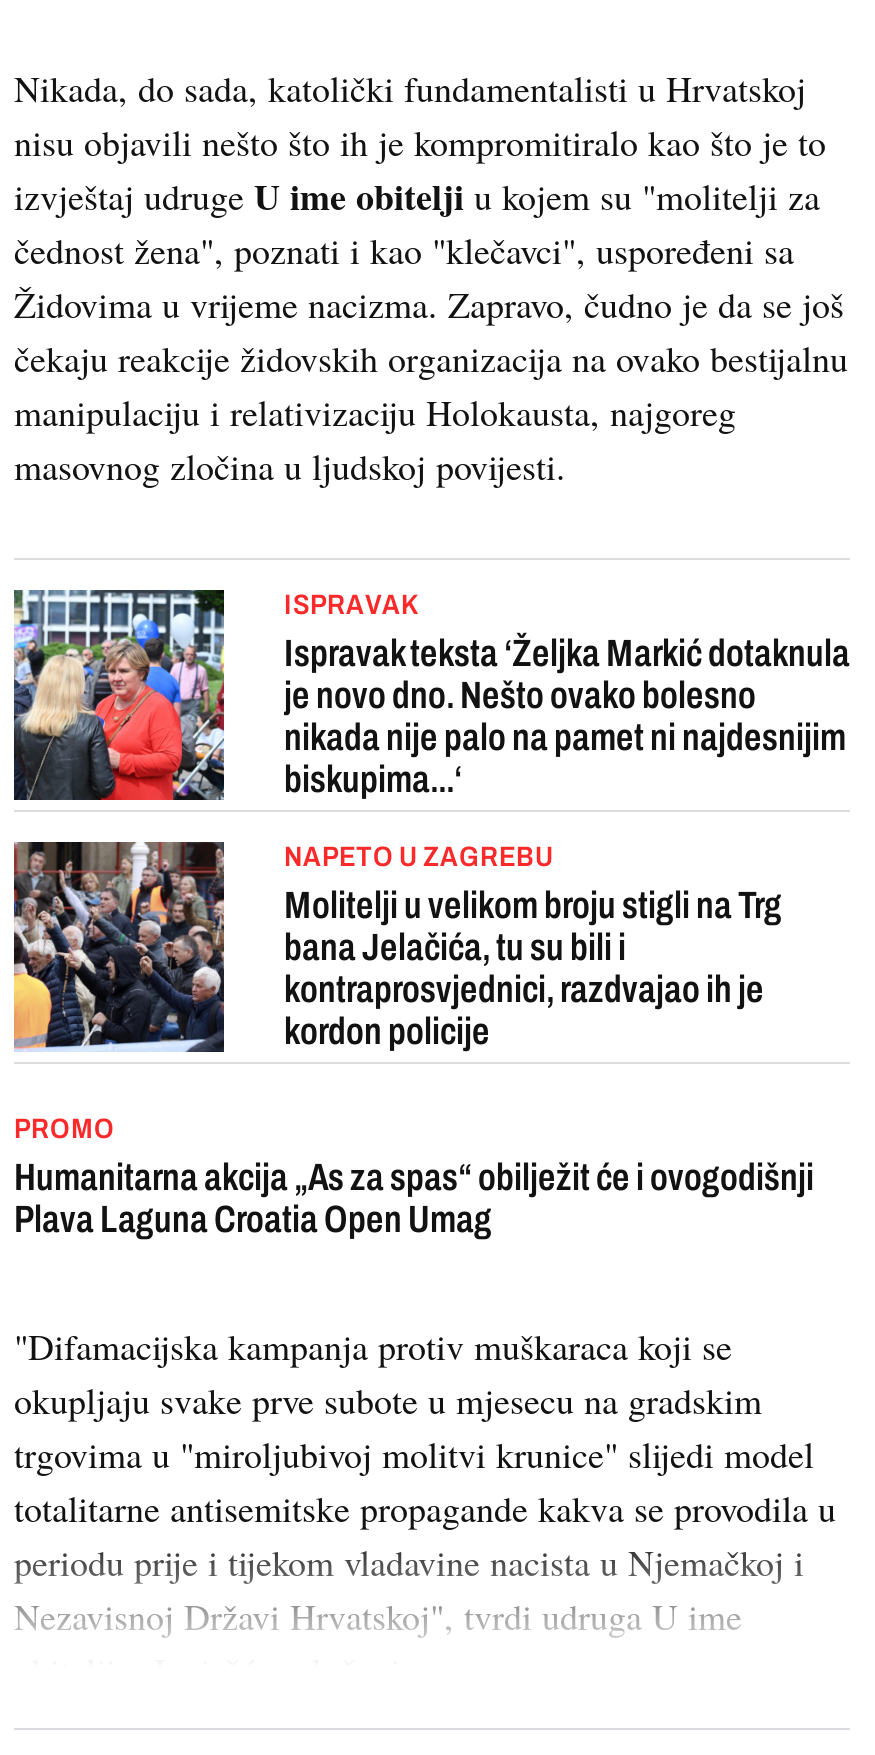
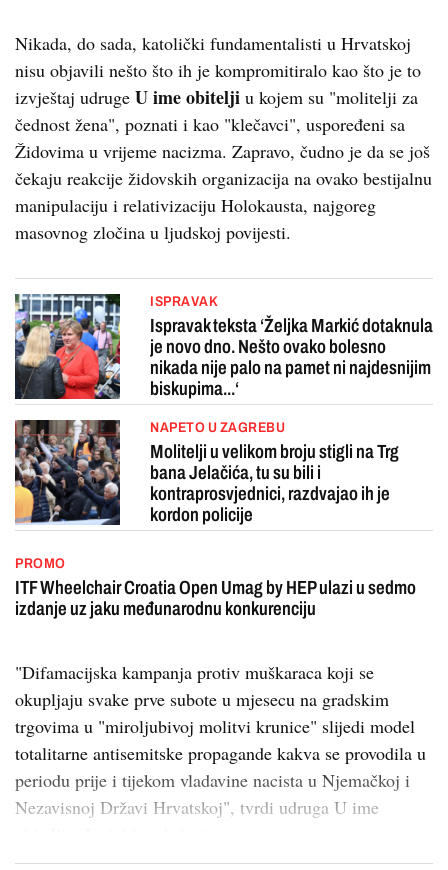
[14,1156,814,1240] Humanitarna akcija „As za spas“ obilježit će i ovogodišnji | Plava Laguna Croatia Open Umag -> [15,577,416,619] ITF Wheelchair Croatia Open Umag by HEP ulazi u sedmo | izdanje uz jaku međunarodnu konkurenciju

